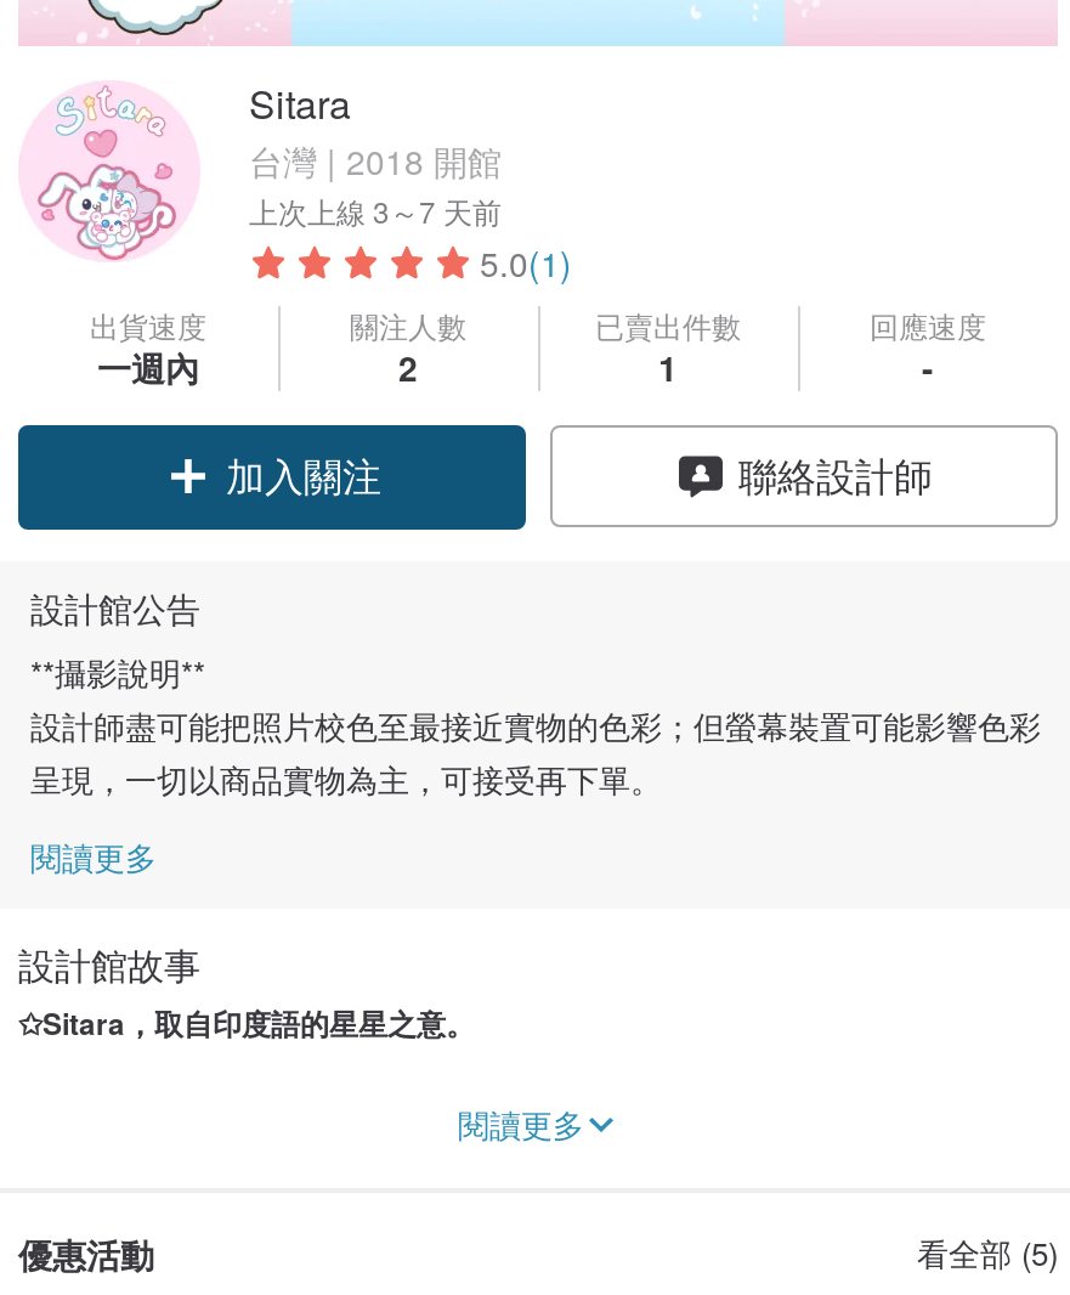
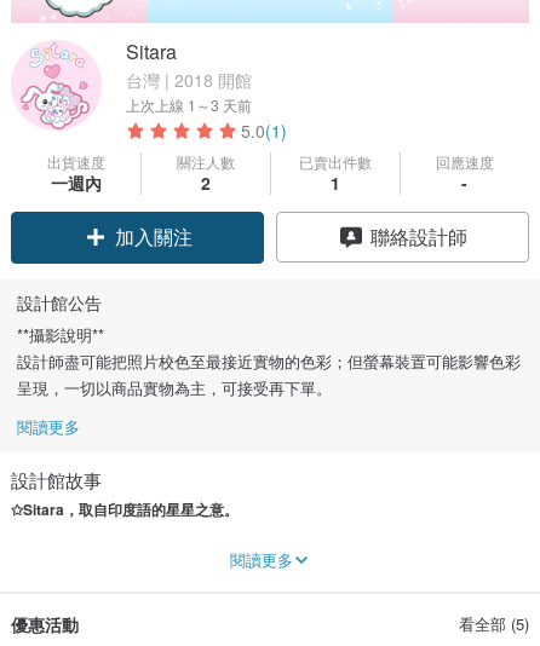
[249,191,502,232] 上次上線3～7 天前 -> [126,95,252,116] 上次上線1～3 天前

